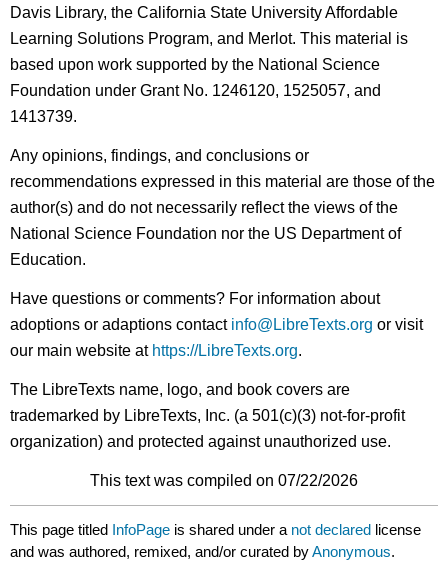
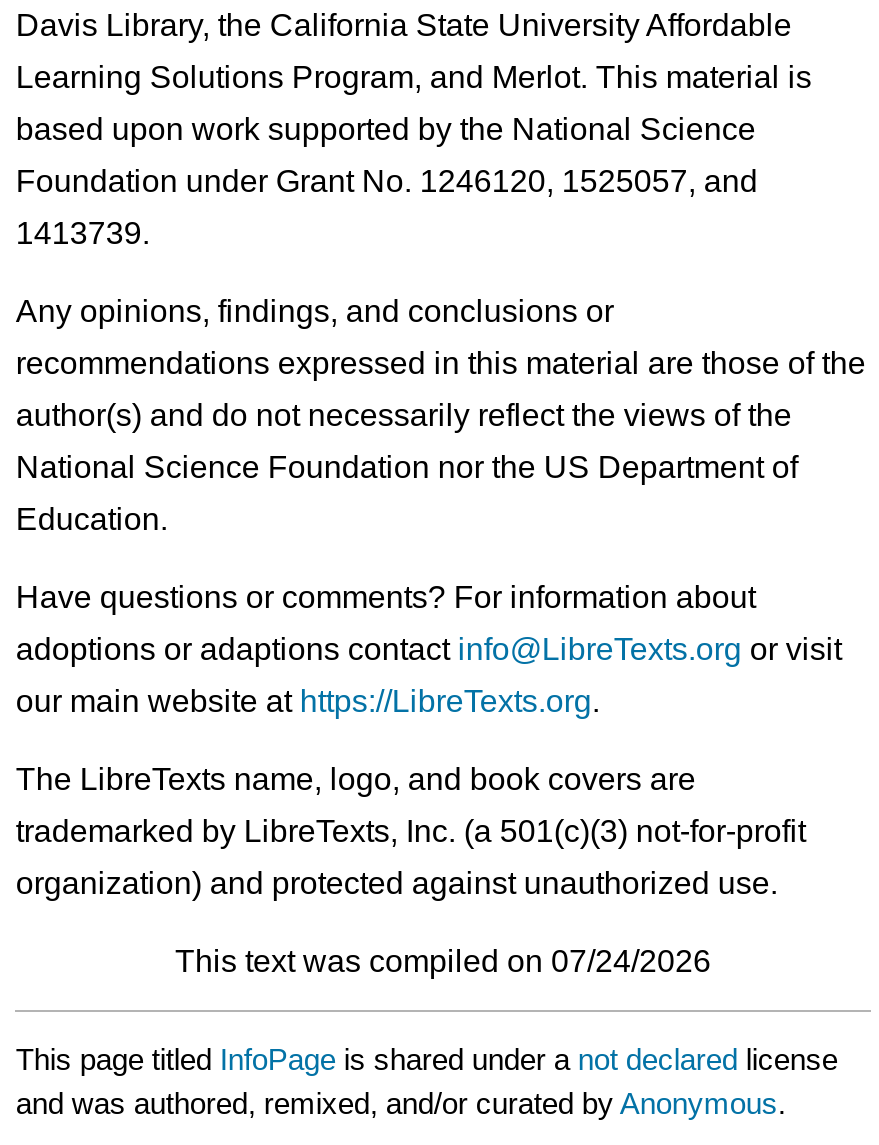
[90,471,358,488] This text was compiled on 07/22/2026 -> [175,943,711,977] This text was compiled on 07/24/2026

